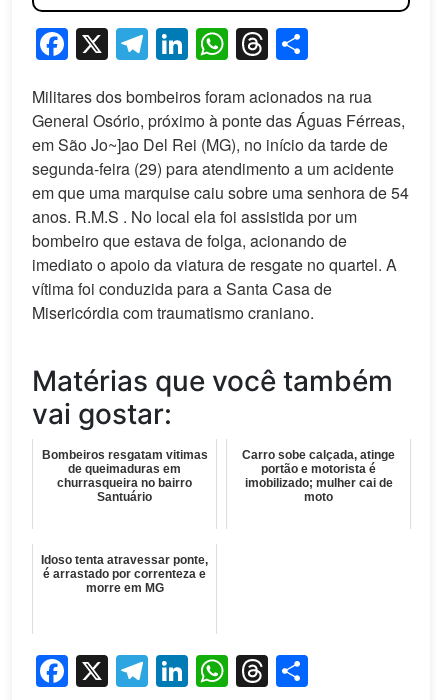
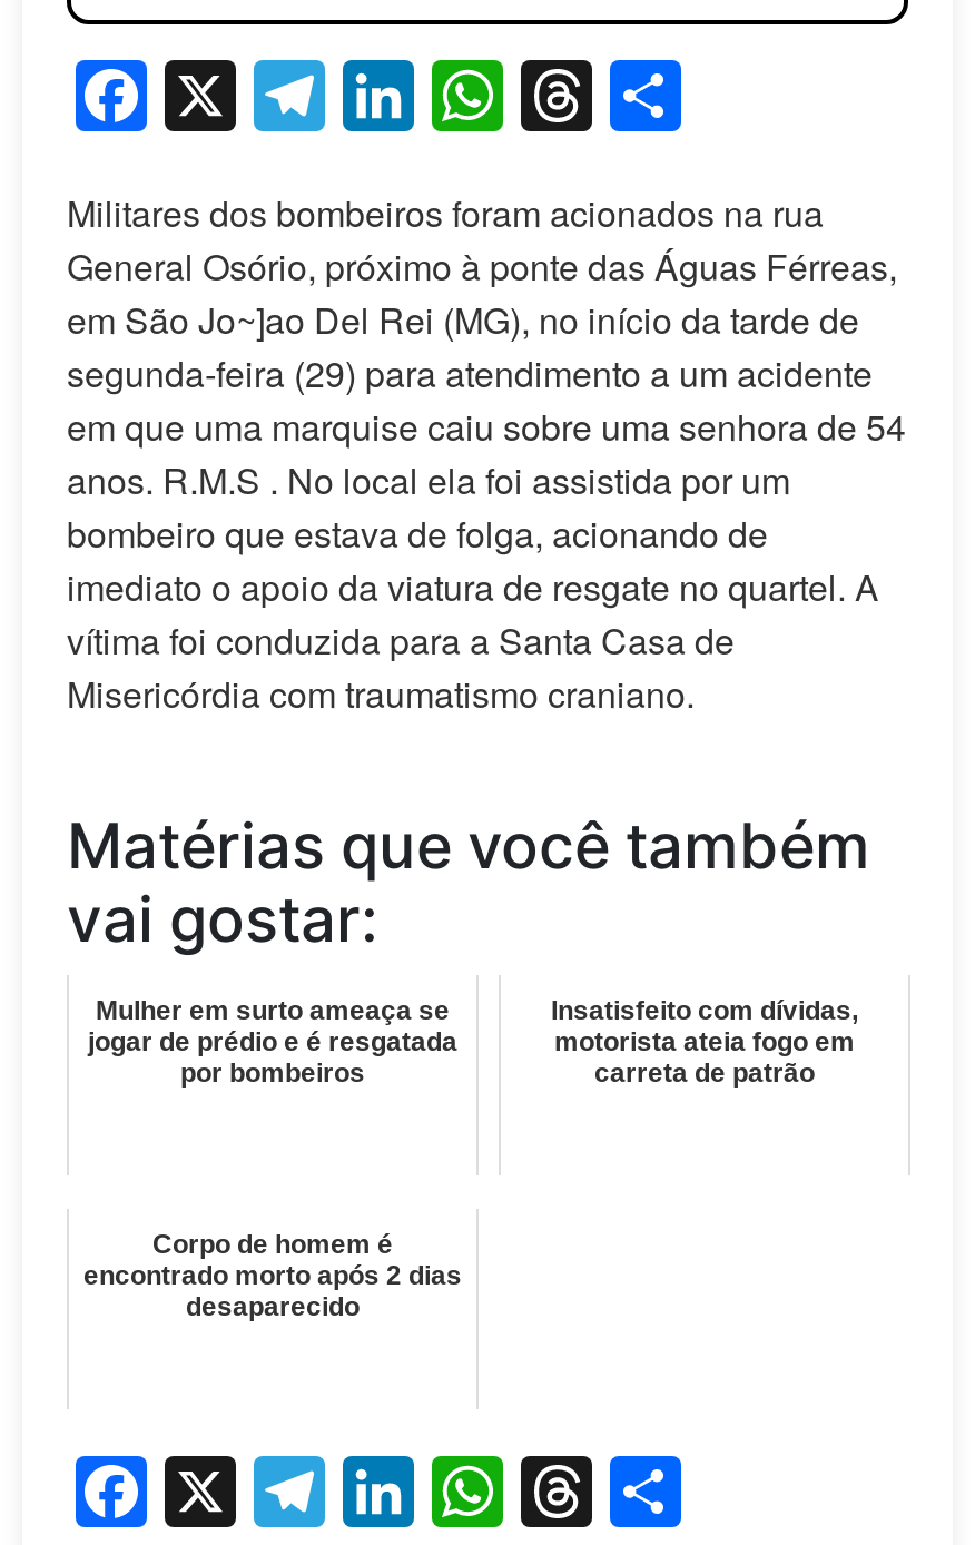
[41,448,207,504] Bombeiros resgatam vitimas | de queimaduras em | churrasqueira no bairro | Santuário -> [88,996,457,1089] Mulher em surto ameaça se | jogar de prédio e é resgatada | por bombeiros
[242,448,395,504] Carro sobe calçada, atinge | portão e motorista é | imobilizado; mulher cai de | moto -> [551,996,858,1089] Insatisfeito com dívidas, | motorista ateia fogo em | carreta de patrão
[41,553,208,595] Idoso tenta atravessar ponte, | é arrastado por correnteza e | morre em MG -> [83,1230,462,1323] Corpo de homem é | encontrado morto após 2 dias | desaparecido

